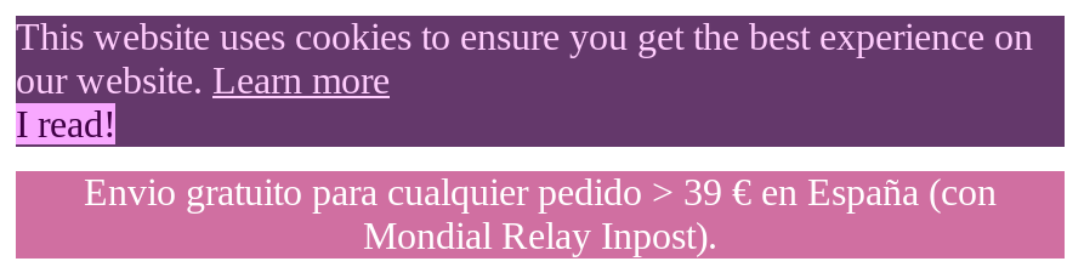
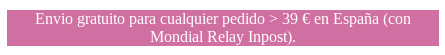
[16,16,1033,144] This website uses cookies to ensure you get the best experience on | our website. Learn more | I read! -> none

